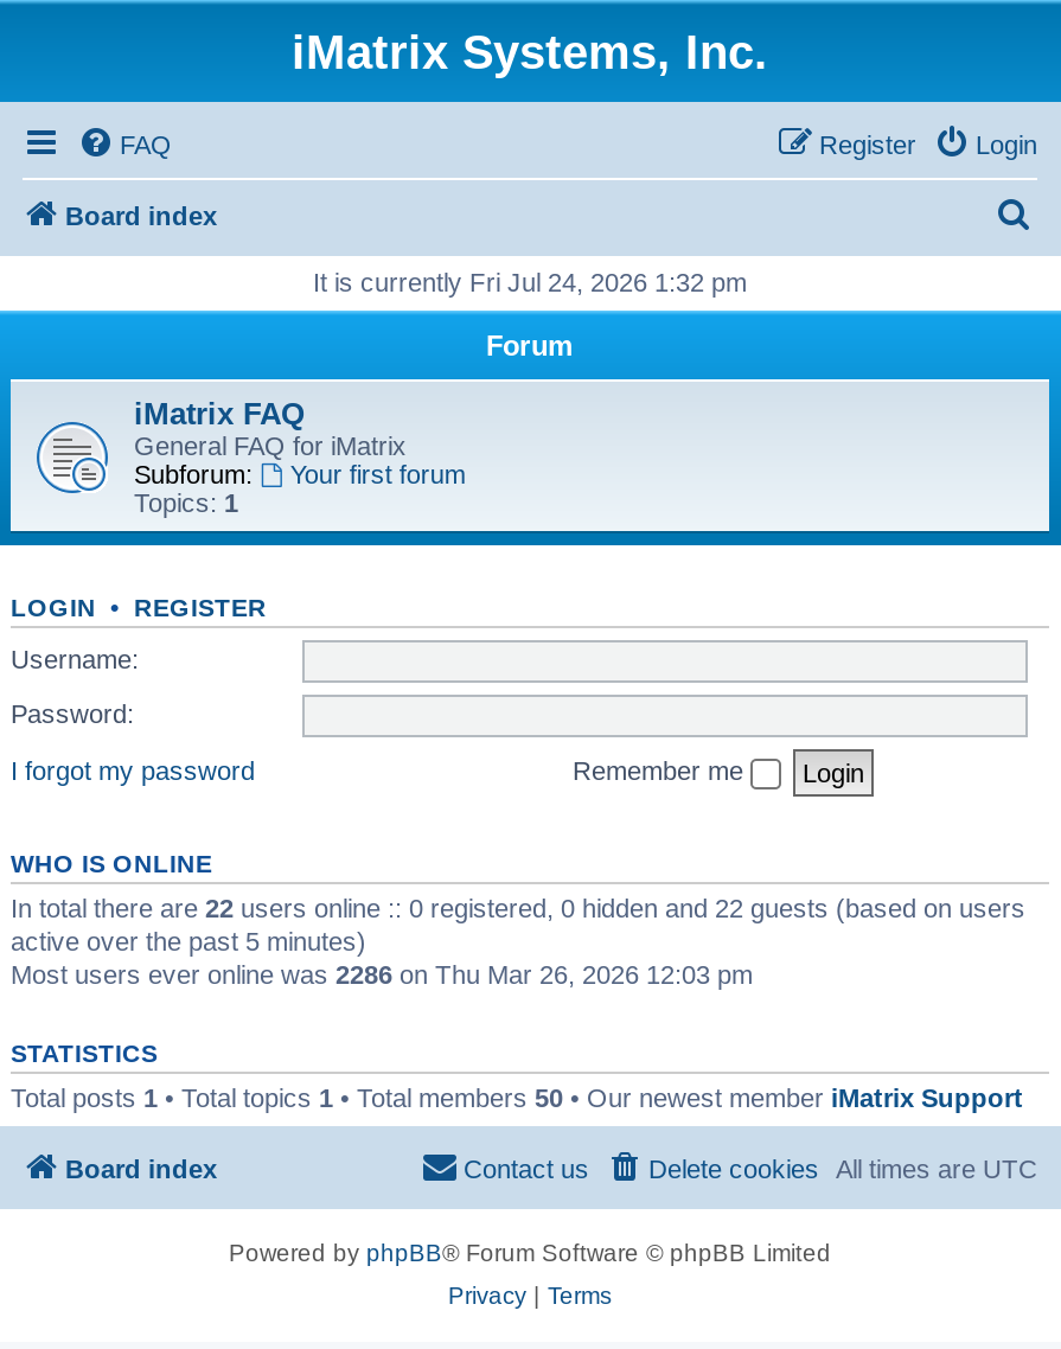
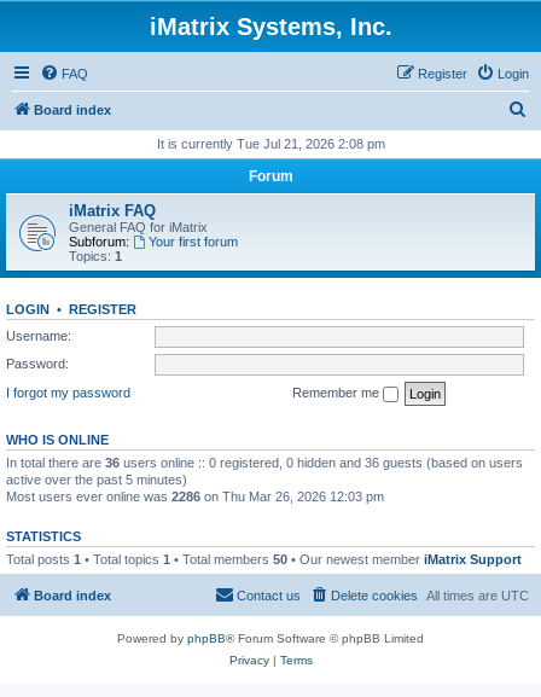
[313,268,747,296] It is currently Fri Jul 24, 2026 1:32 pm -> [156,137,385,151] It is currently Tue Jul 21, 2026 2:08 pm
[11,893,1025,921] In total there are 22 users online :: 0 registered, 0 hidden and 22 guests (based on users -> [6,455,523,469] In total there are 36 users online :: 0 registered, 0 hidden and 36 guests (based on users

